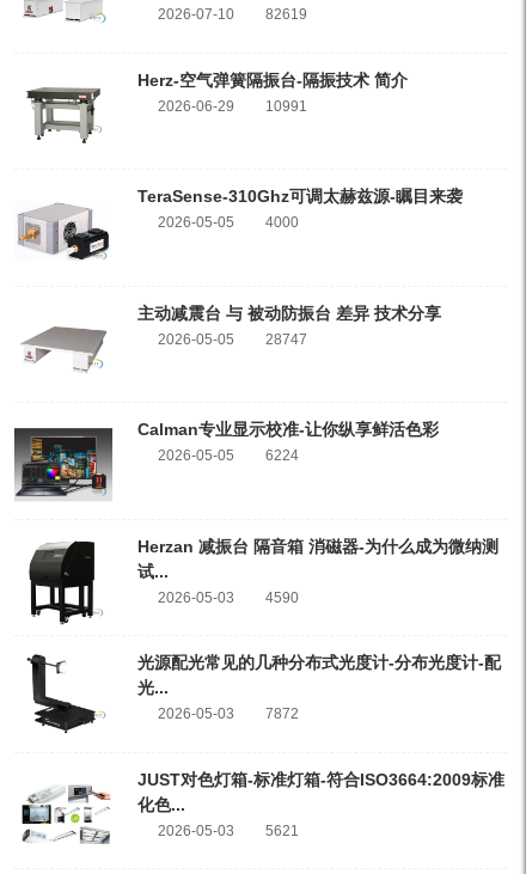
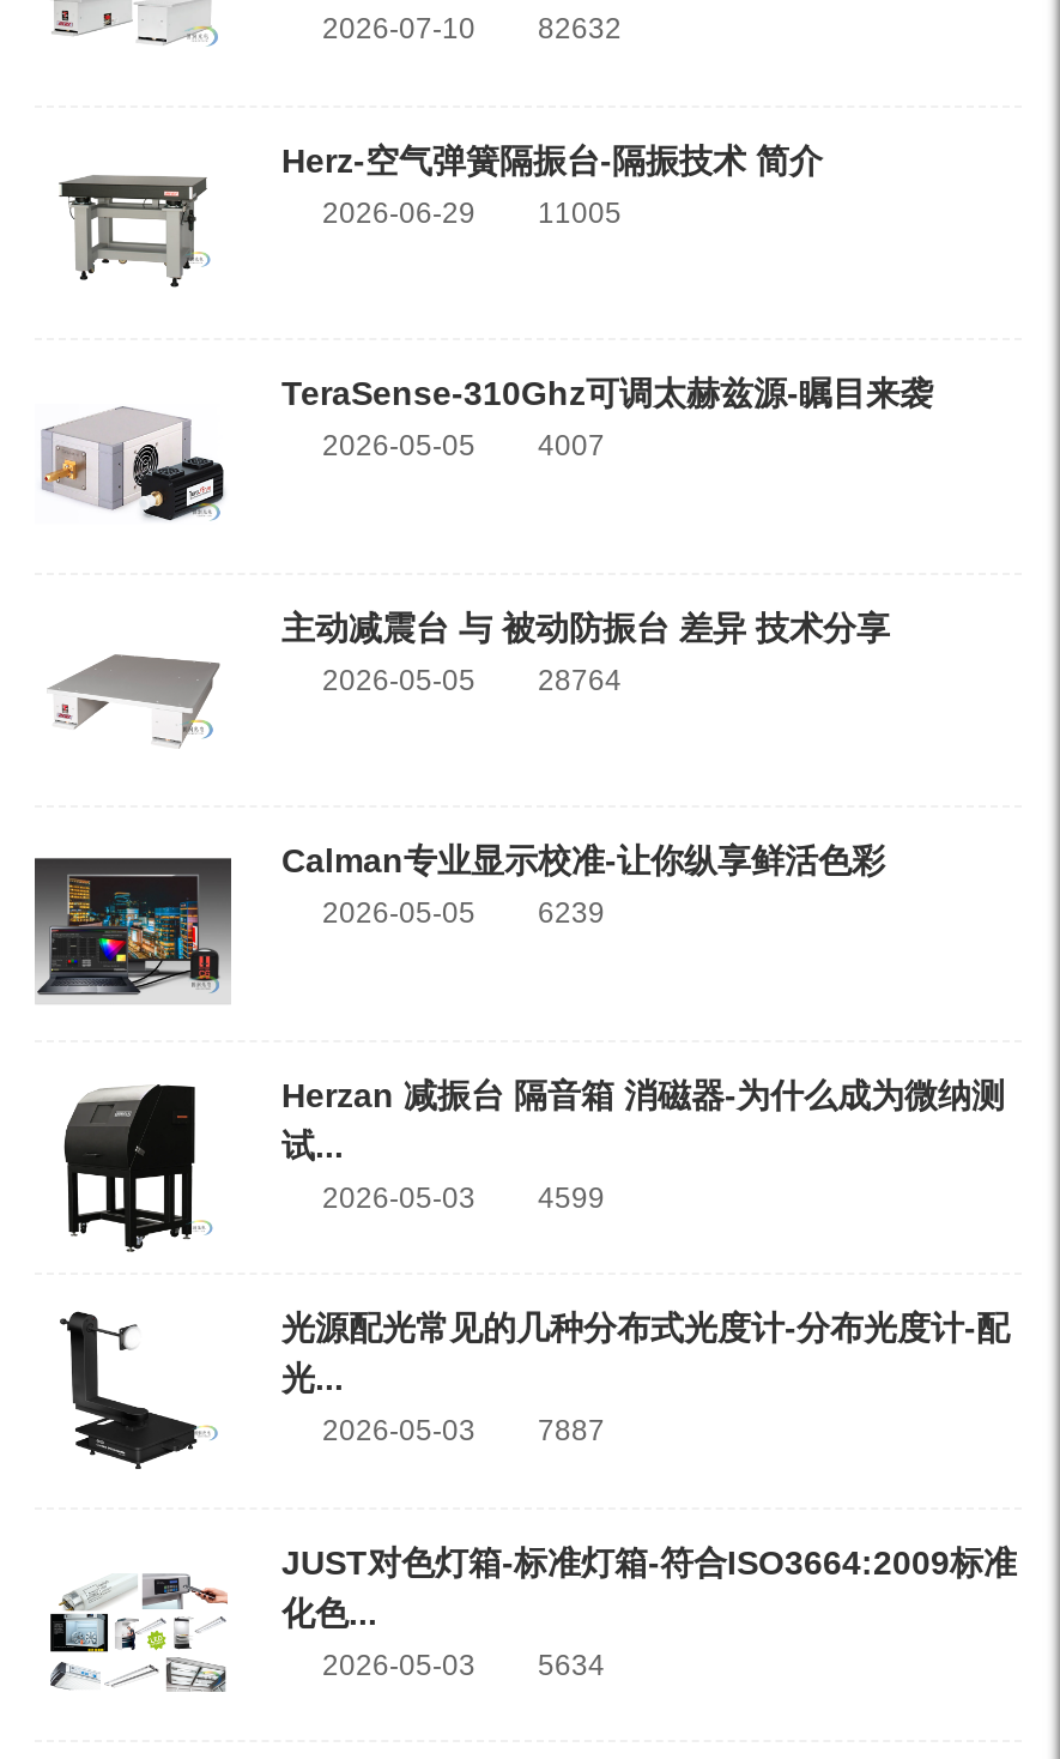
[158,6,307,23] 2026-07-10 82619 -> [322,12,622,46] 2026-07-10 82632
[158,98,307,114] 2026-06-29 10991 -> [322,196,622,229] 2026-06-29 11005
[158,214,299,231] 2026-05-05 4000 -> [322,429,605,463] 2026-05-05 4007
[158,331,307,348] 2026-05-05 28747 -> [322,663,622,697] 2026-05-05 28764
[158,447,299,464] 2026-05-05 6224 -> [322,897,605,930] 2026-05-05 6239
[158,589,299,606] 2026-05-03 4590 -> [322,1181,605,1214] 2026-05-03 4599
[158,706,299,722] 2026-05-03 7872 -> [322,1414,605,1448] 2026-05-03 7887
[158,822,299,839] 2026-05-03 5621 -> [322,1648,605,1682] 2026-05-03 5634

